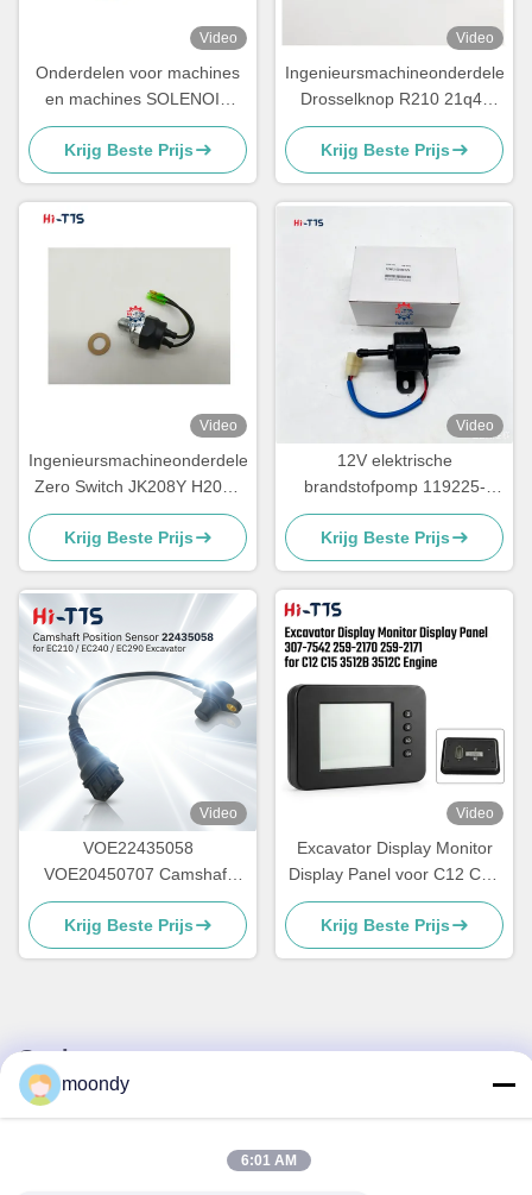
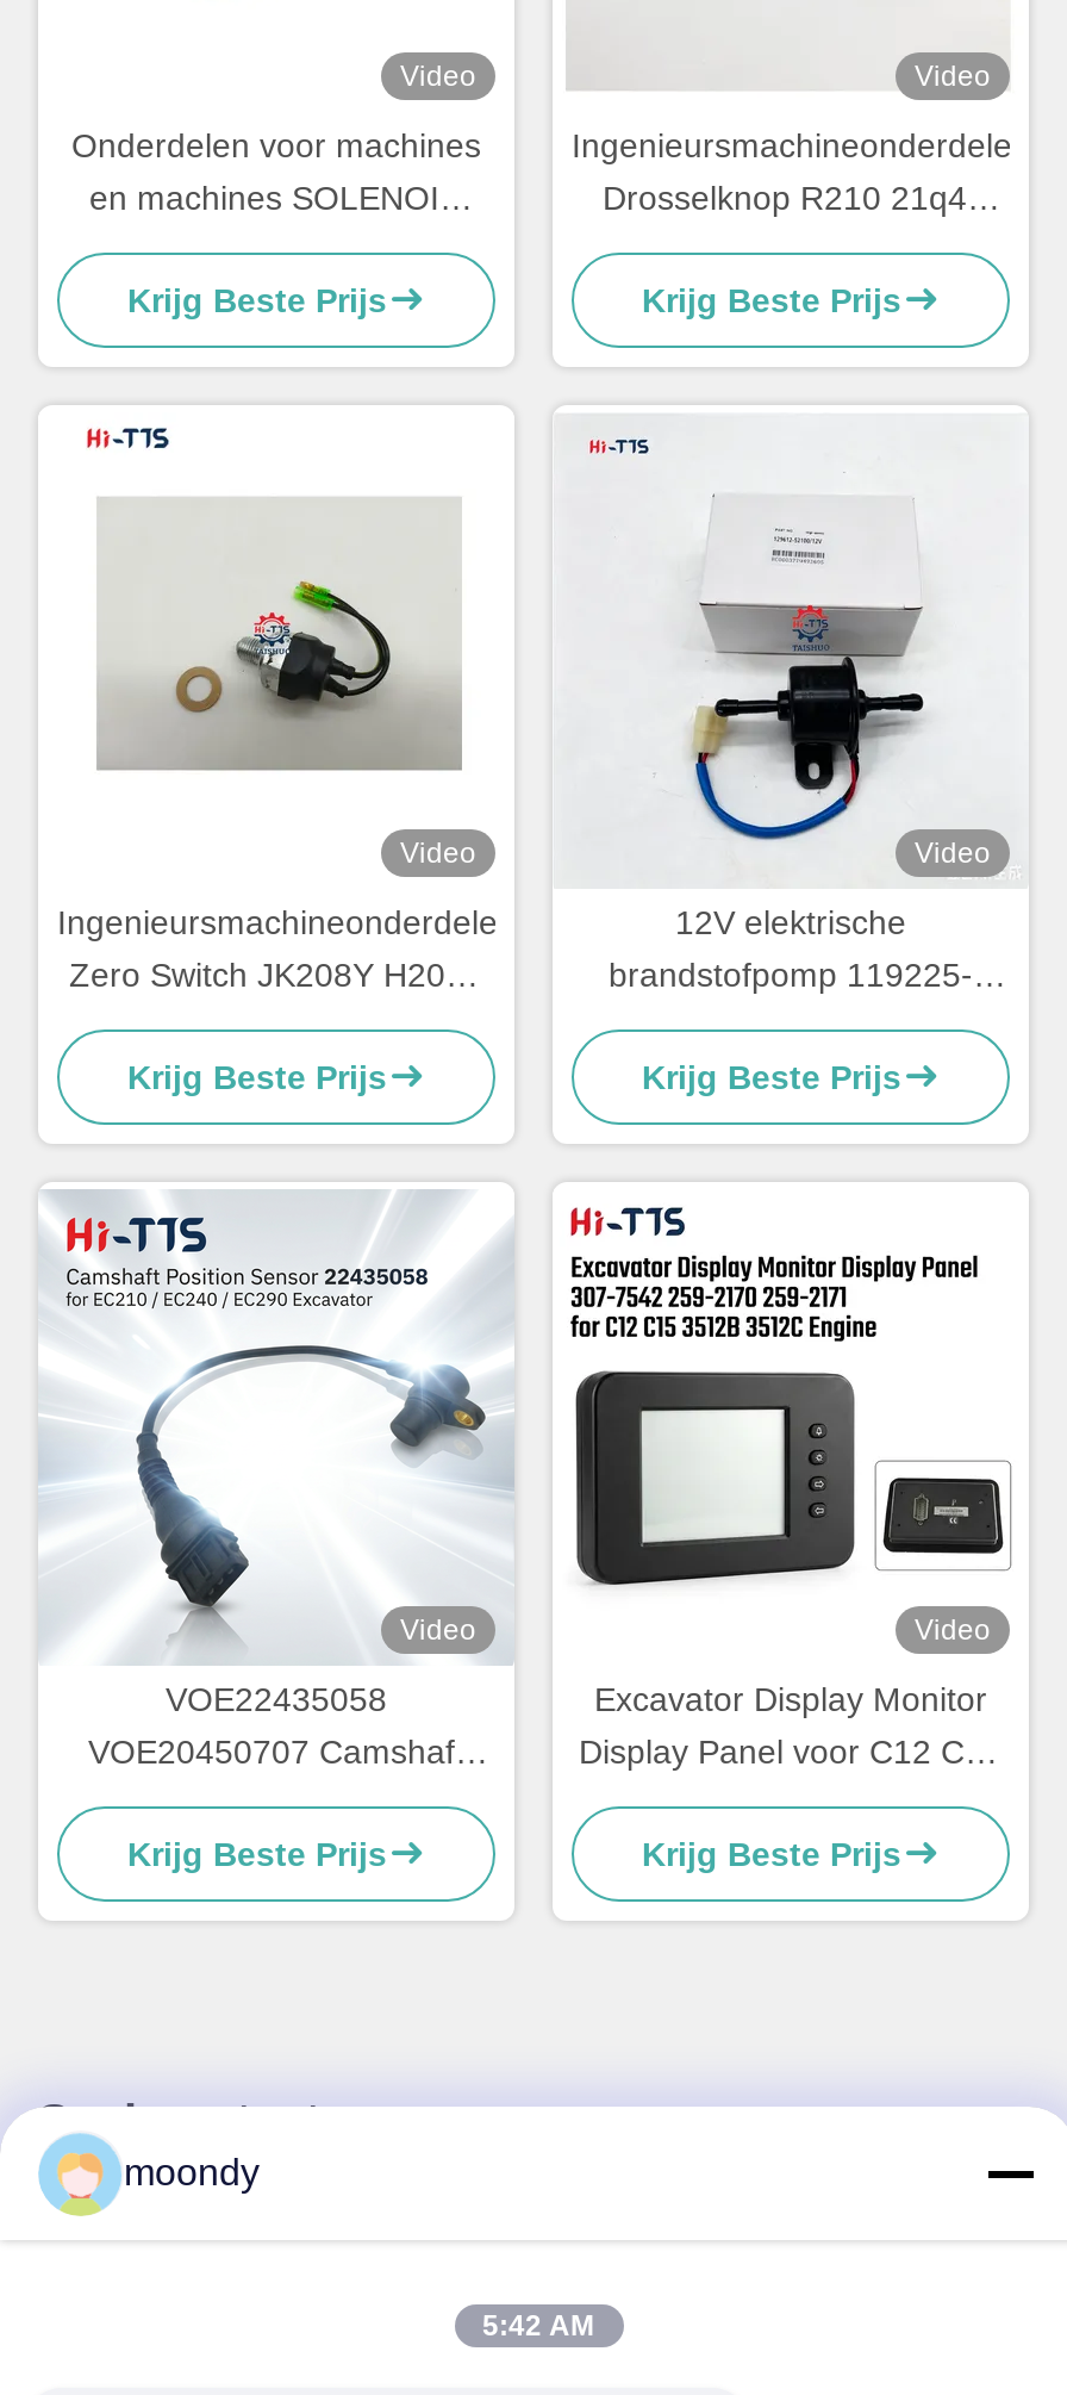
[240,1152,296,1169] 6:01 AM -> [482,2309,594,2343] 5:42 AM

